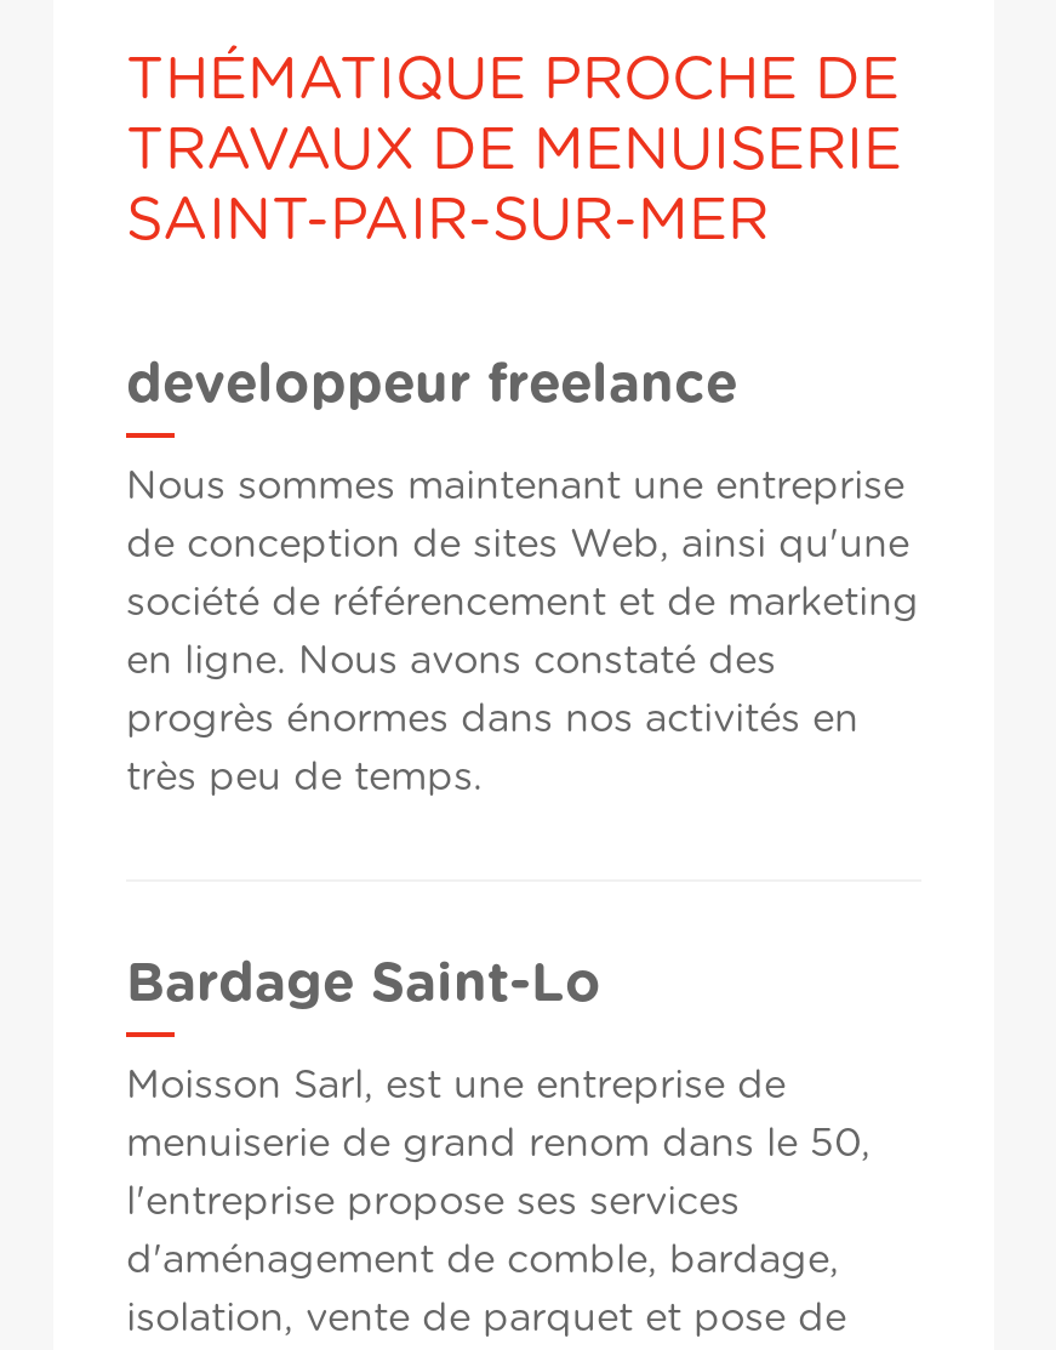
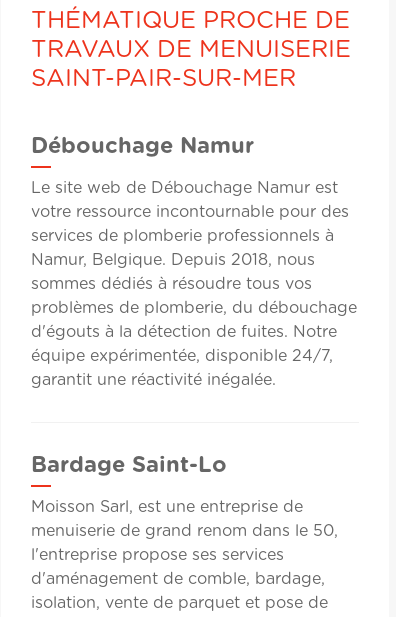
[126,359,919,798] developpeur freelance | Nous sommes maintenant une entreprise | de conception de sites Web, ainsi qu'une | société de référencement et de marketing | en ligne. Nous avons constaté des | progrès énormes dans nos activités en | très peu de temps. -> [31,135,357,388] Débouchage Namur | Le site web de Débouchage Namur est | votre ressource incontournable pour des | services de plomberie professionnels à | Namur, Belgique. Depuis 2018, nous | sommes dédiés à résoudre tous vos | problèmes de plomberie, du débouchage | d'égouts à la détection de fuites. Notre | équipe expérimentée, disponible 24/7, | garantit une réactivité inégalée.

